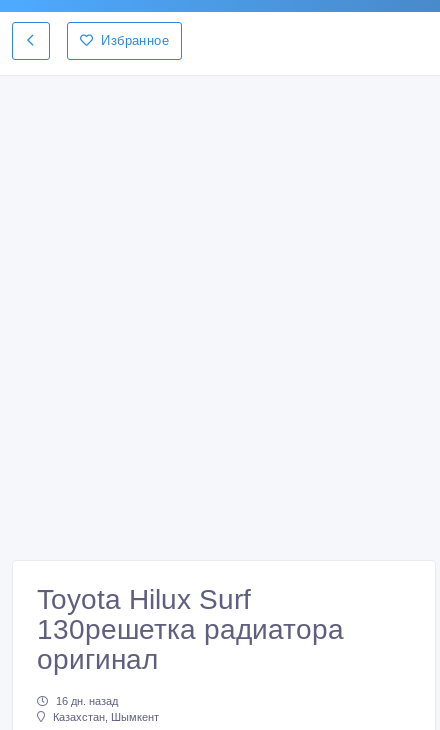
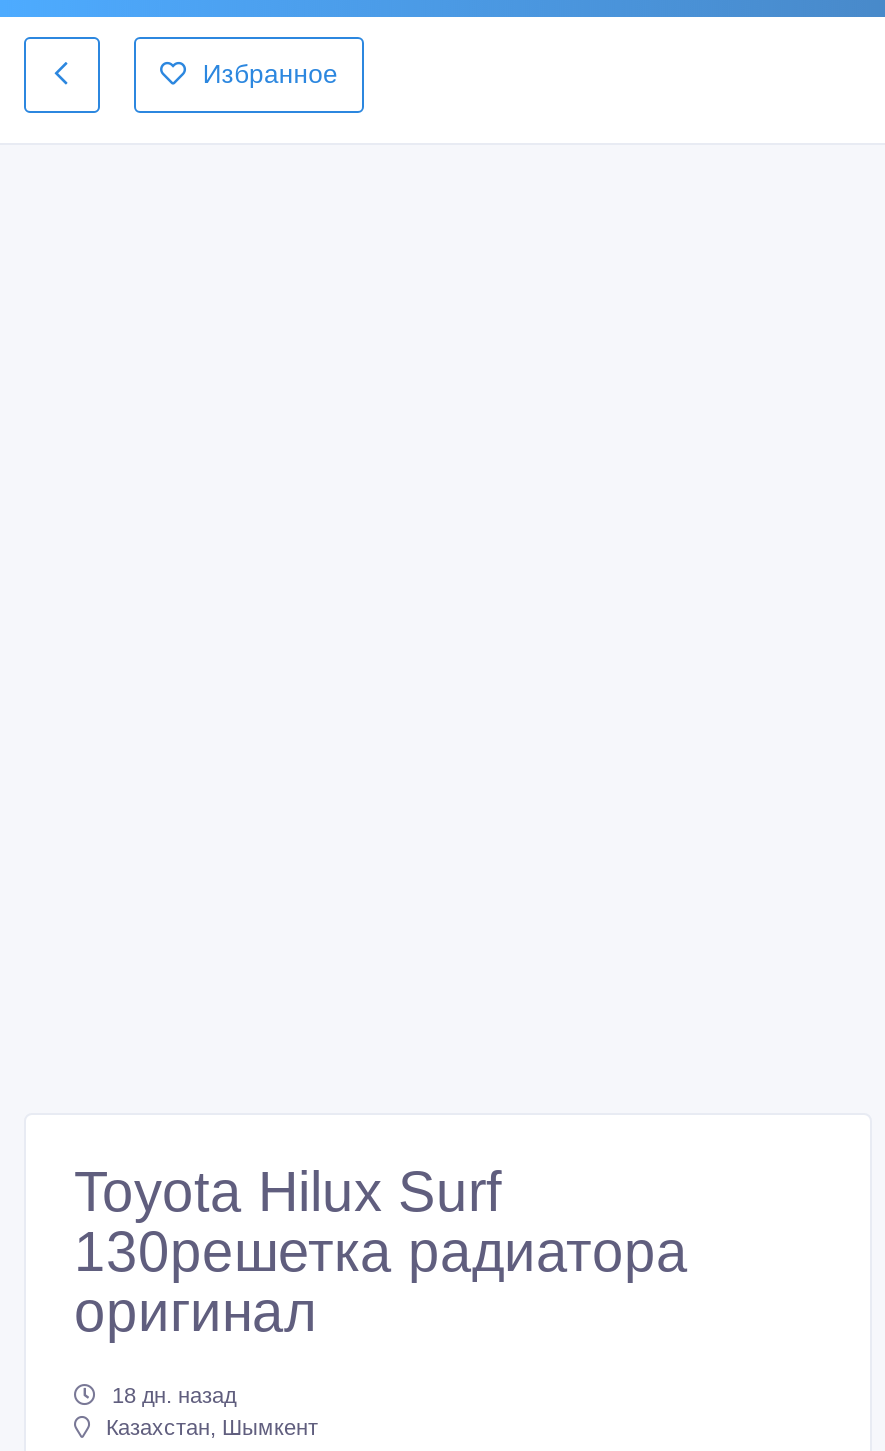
[56,695,118,707] 16 дн. назад -> [112,1384,236,1408] 18 дн. назад

